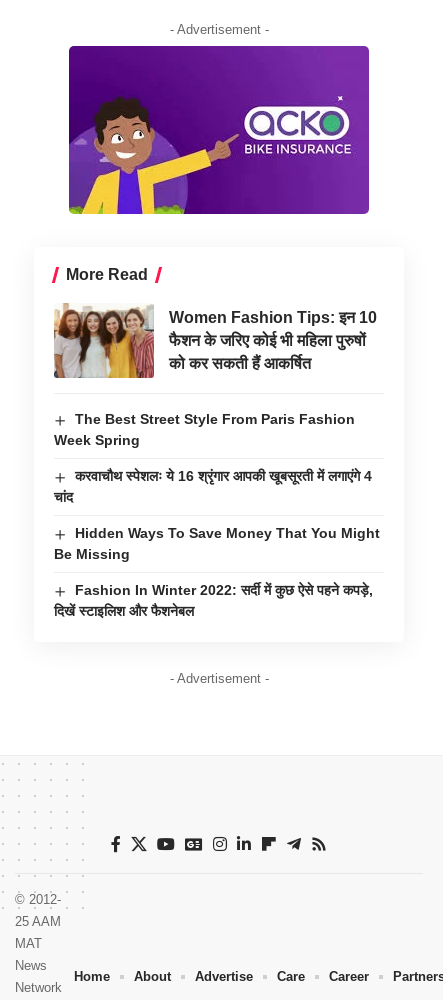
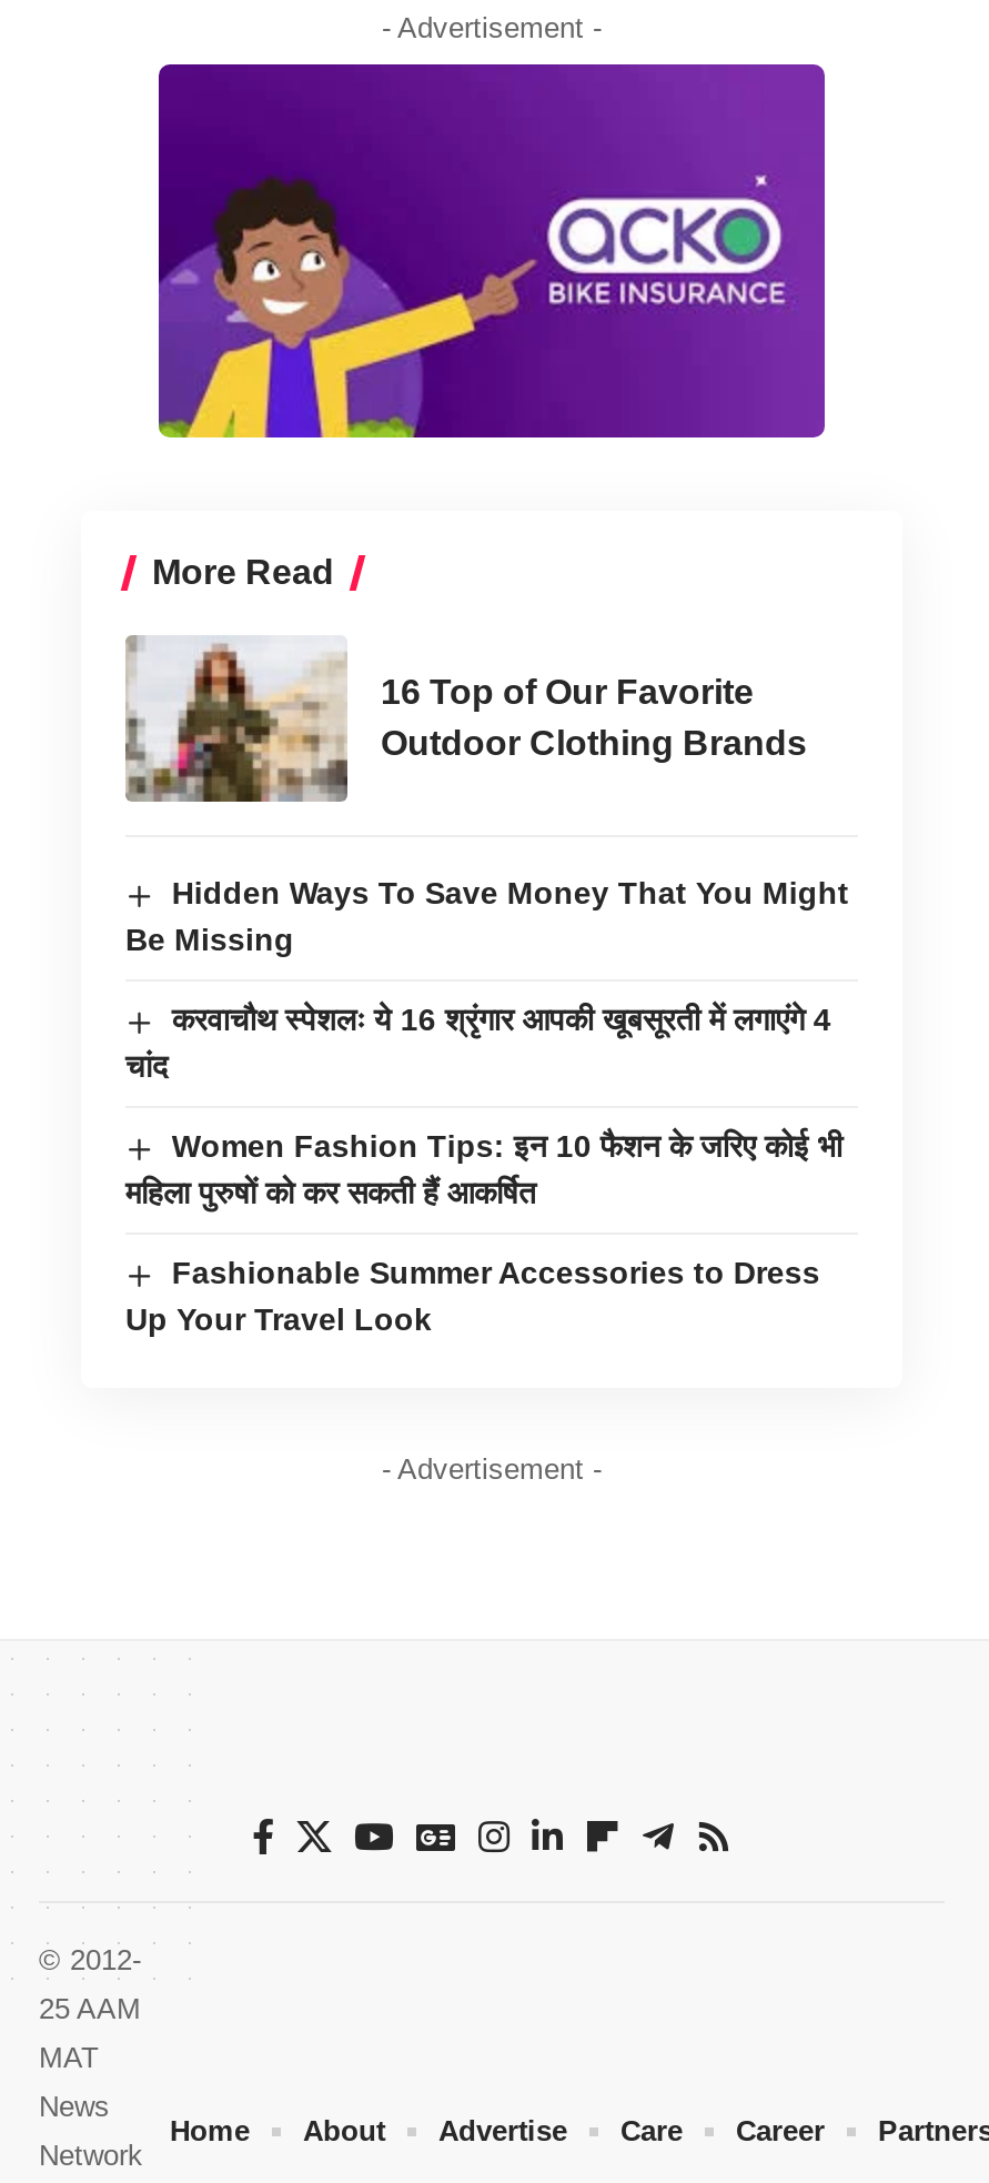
[54,303,377,379] [image] | Women Fashion Tips: इन 10 | फैशन के जरिए कोई भी महिला पुरुषों | को कर सकती हैं आकर्षित -> [125,635,807,804] [image] | 16 Top of Our Favorite | Outdoor Clothing Brands
[54,411,355,448] The Best Street Style From Paris Fashion | Week Spring -> none
none -> [125,1128,842,1210] Women Fashion Tips: इन 10 फैशन के जरिए कोई भी | महिला पुरुषों को कर सकती हैं आकर्षित
moved [54,525,380,562] -> [125,875,849,957]: Hidden Ways To Save Money That You Might | Be Missing
[54,582,373,619] Fashion In Winter 2022: सर्दी में कुछ ऐसे पहने कपड़े, | दिखें स्टाइलिश और फैशनेबल -> [125,1254,820,1336] Fashionable Summer Accessories to Dress | Up Your Travel Look

